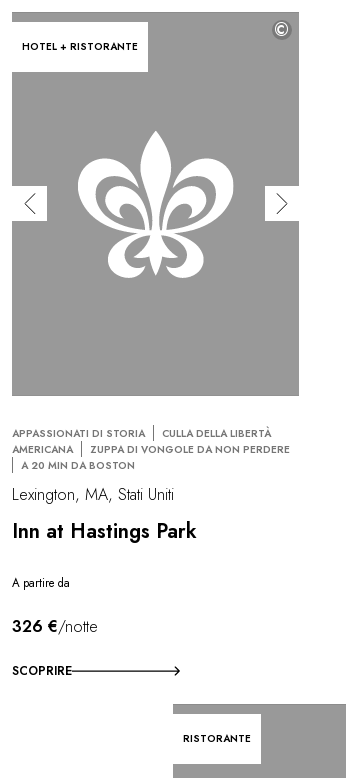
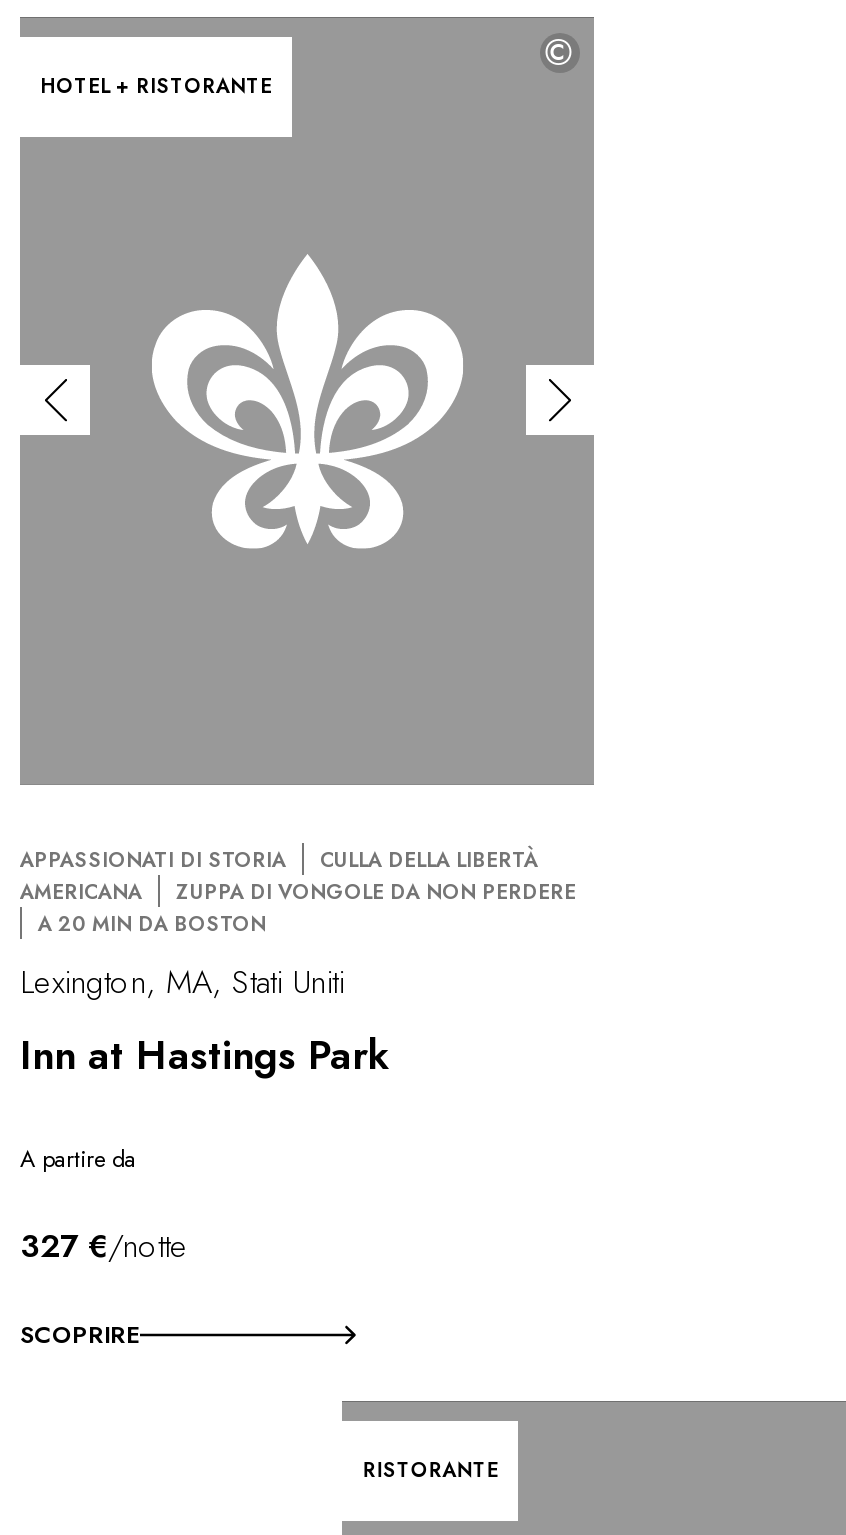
[12,615,98,638] 326 €/notte -> [20,1223,188,1269] 327 €/notte

